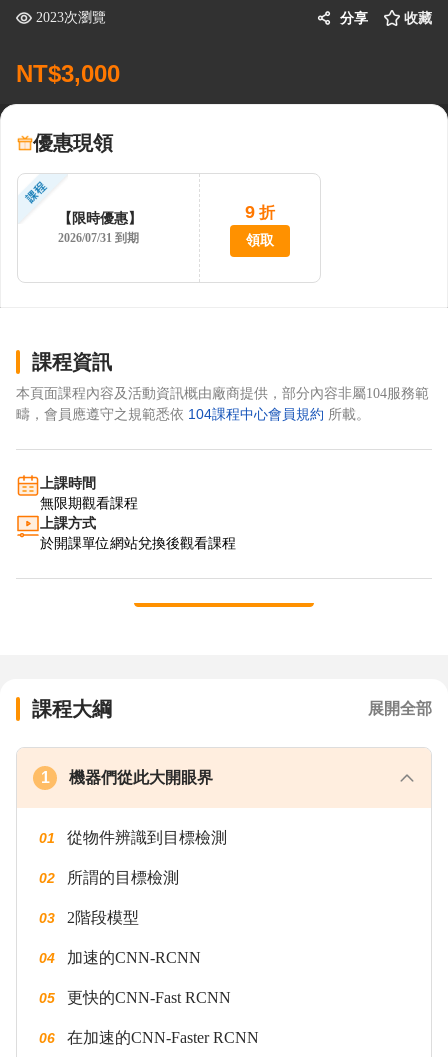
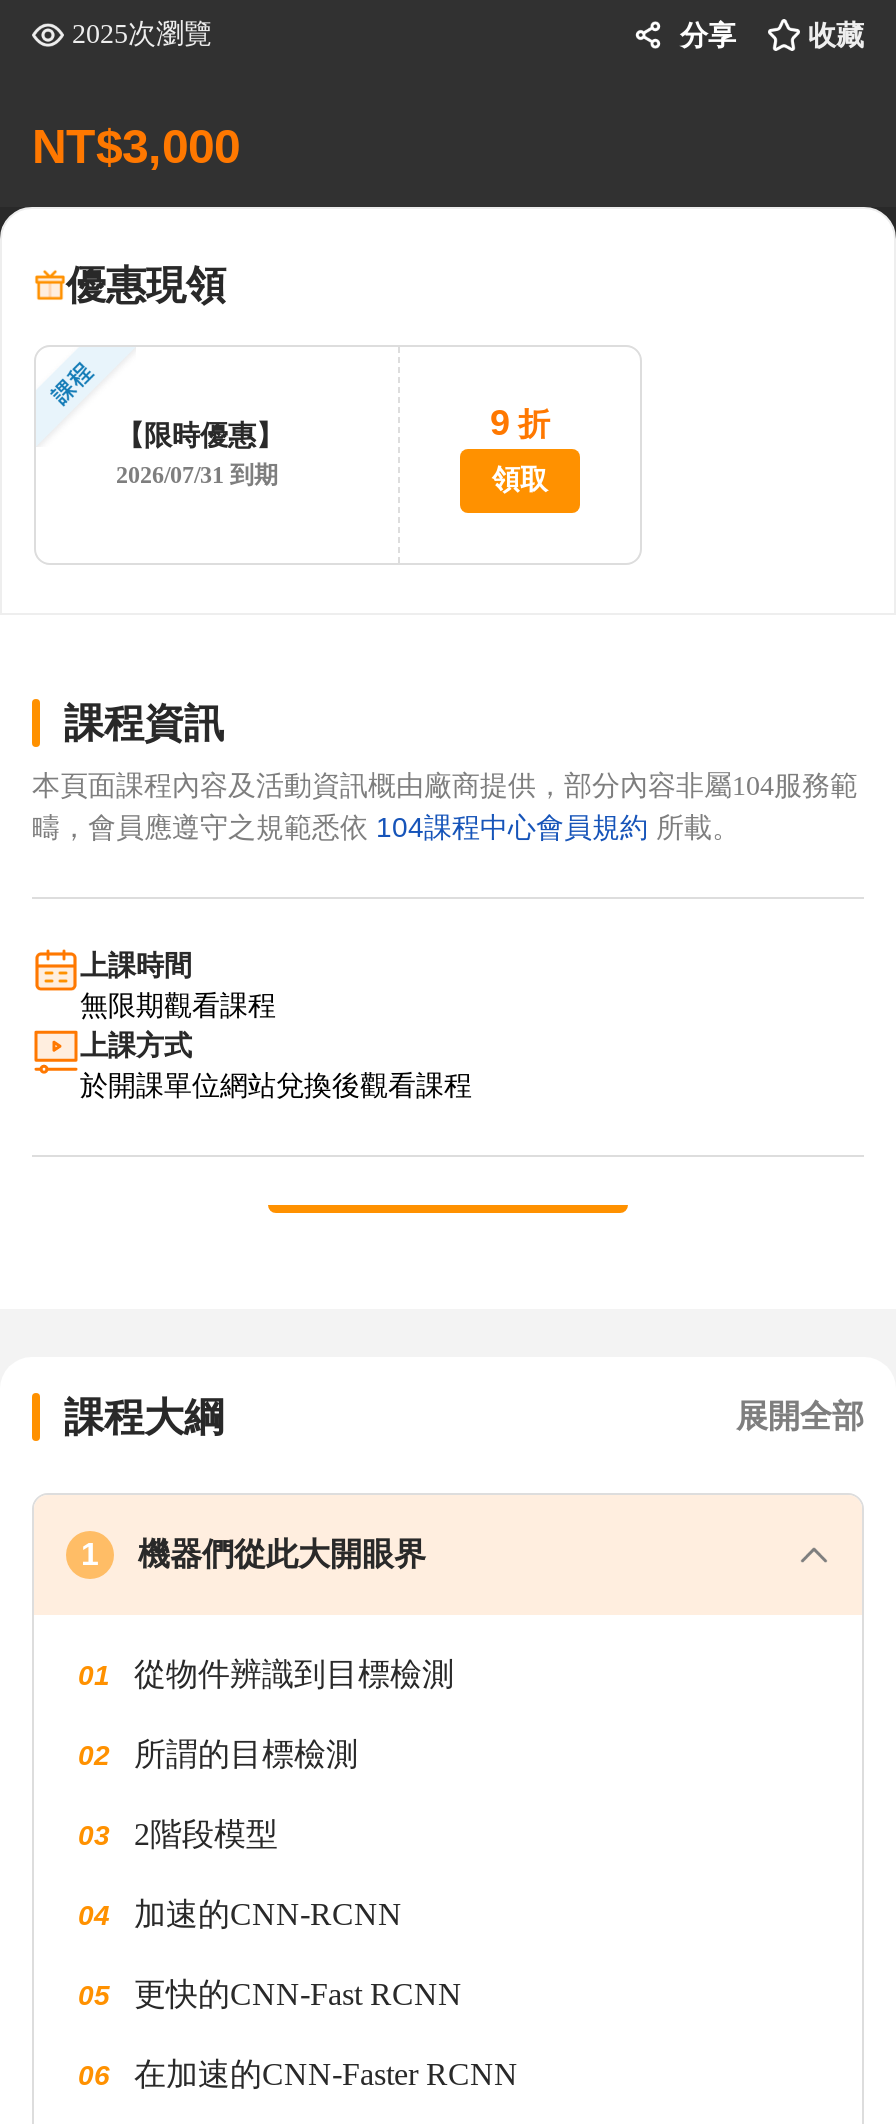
[36,10,106,25] 2023次瀏覽 -> [72,19,212,49] 2025次瀏覽

